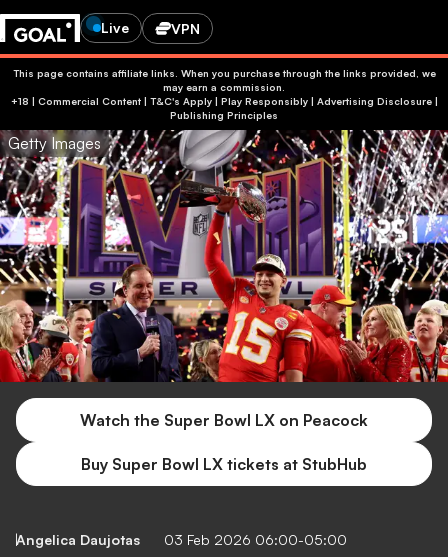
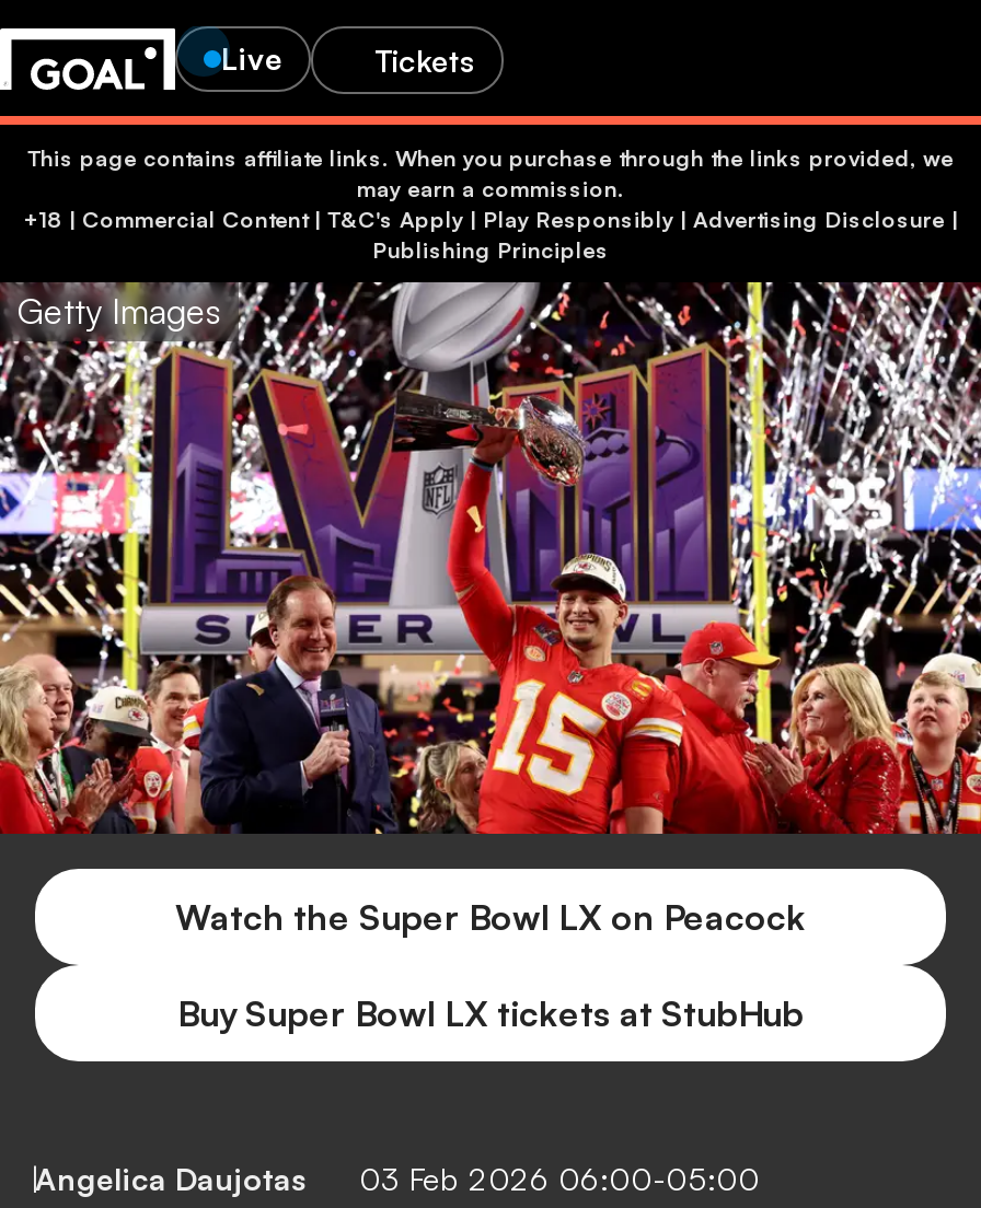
[171,19,200,36] VPN -> [374,40,475,78] Tickets

